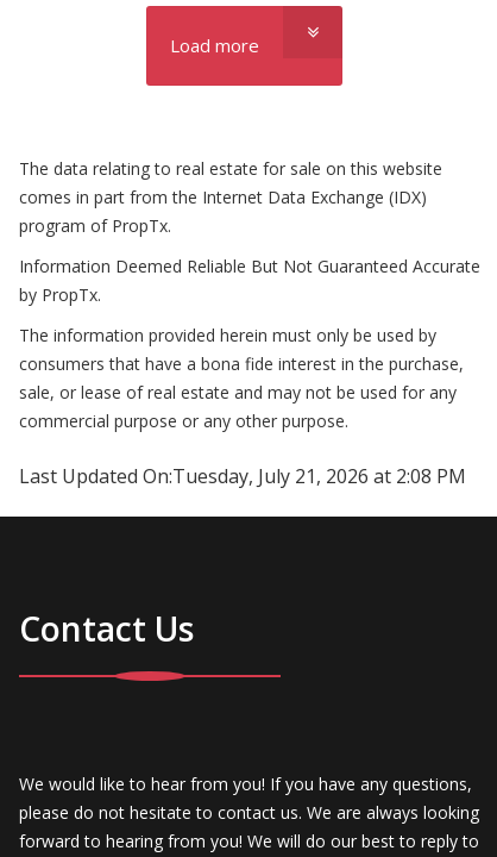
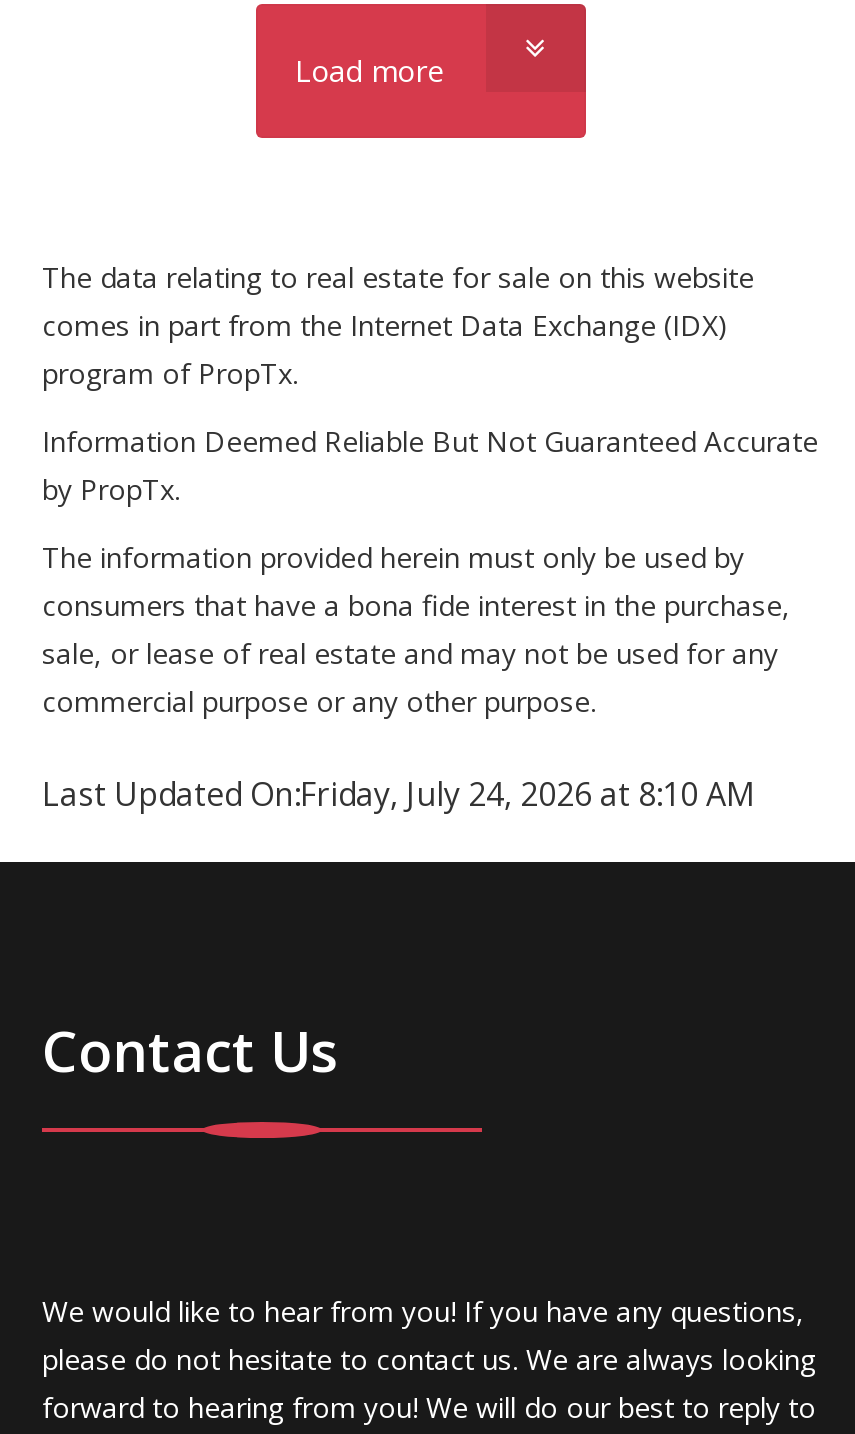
[19,463,466,489] Last Updated On:Tuesday, July 21, 2026 at 2:08 PM -> [42,772,756,816] Last Updated On:Friday, July 24, 2026 at 8:10 AM

